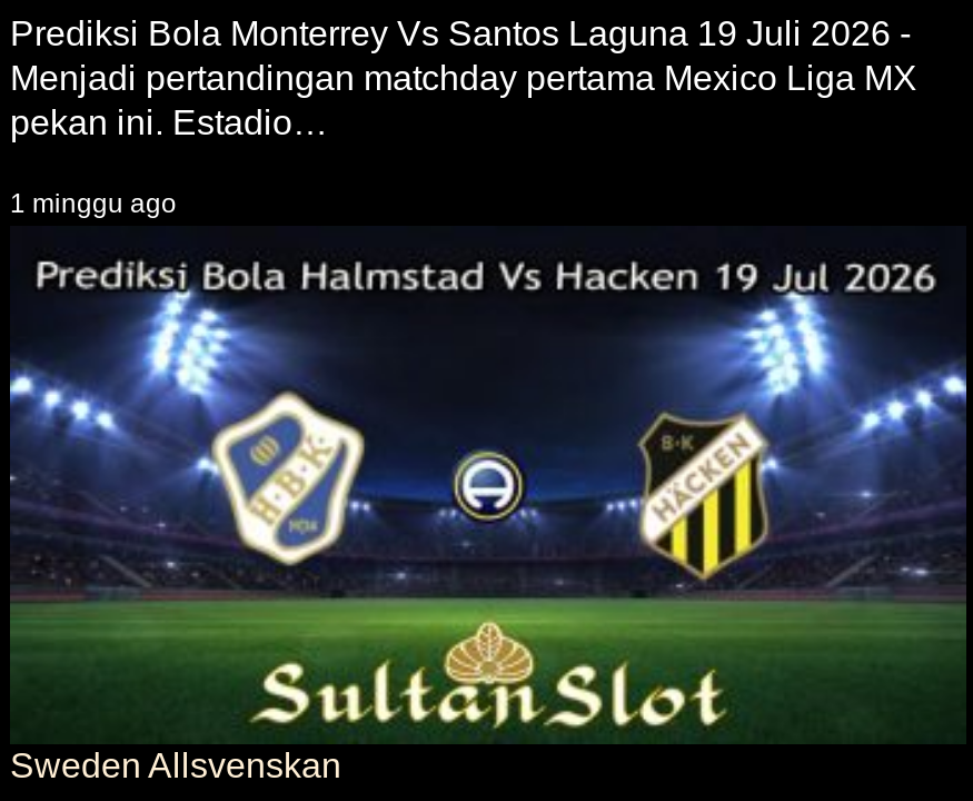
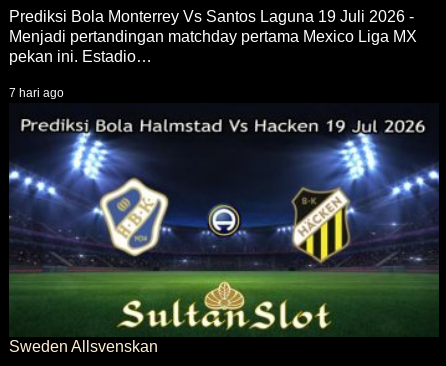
[10,187,177,218] 1 minggu ago -> [9,86,64,100] 7 hari ago

